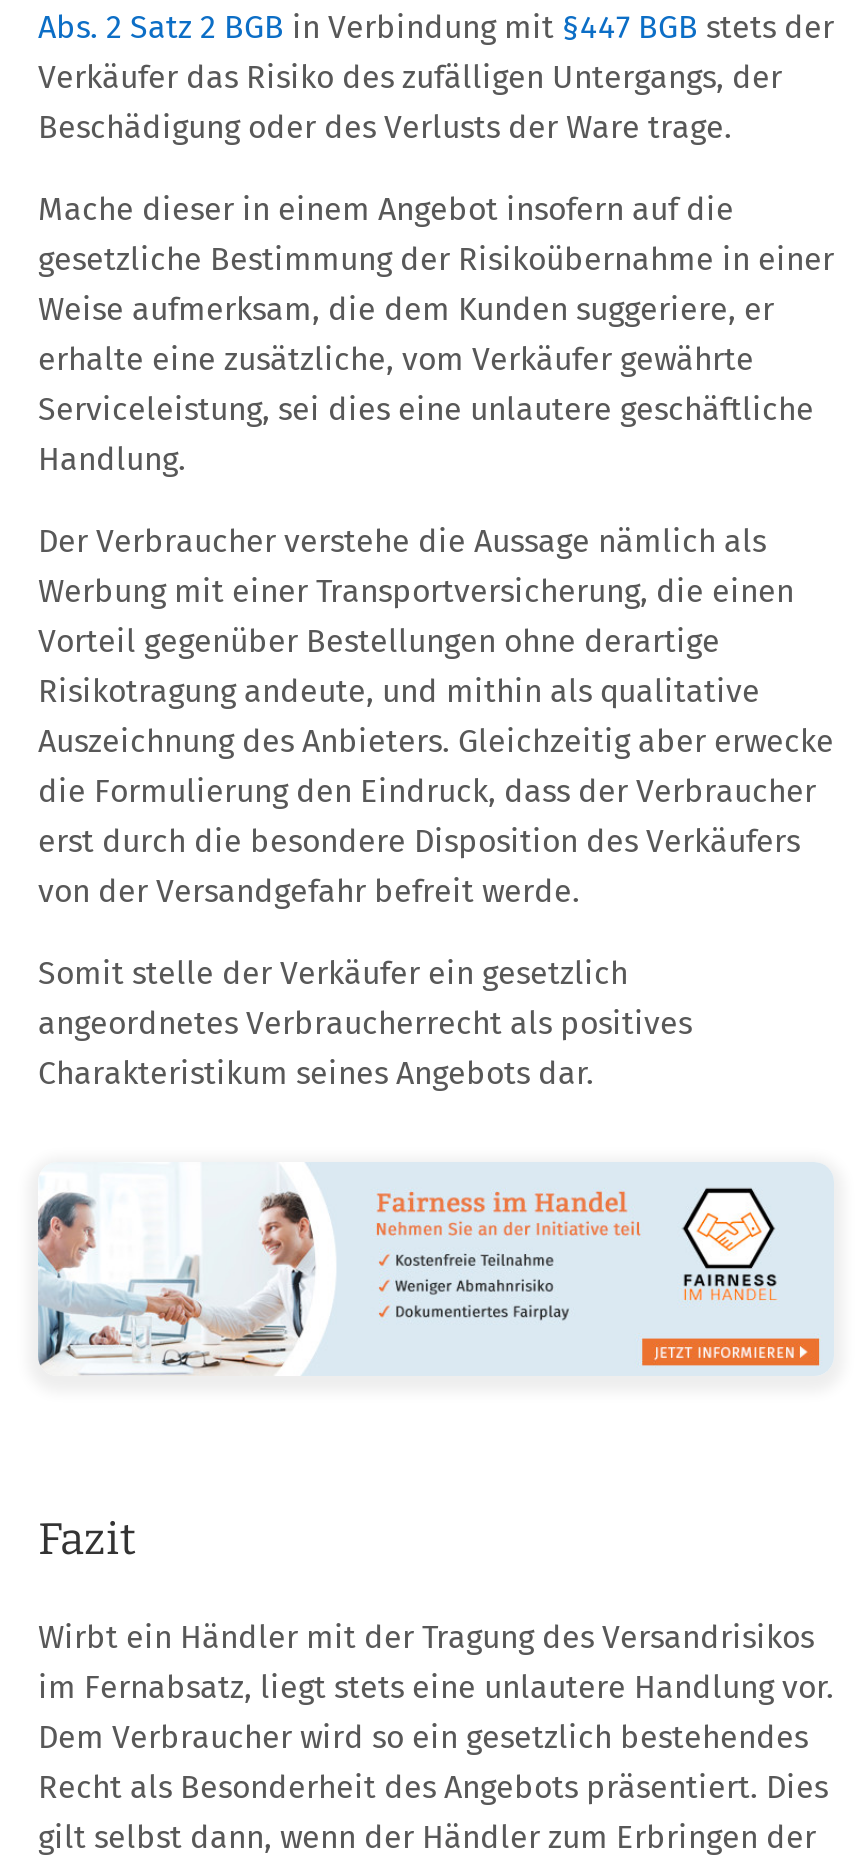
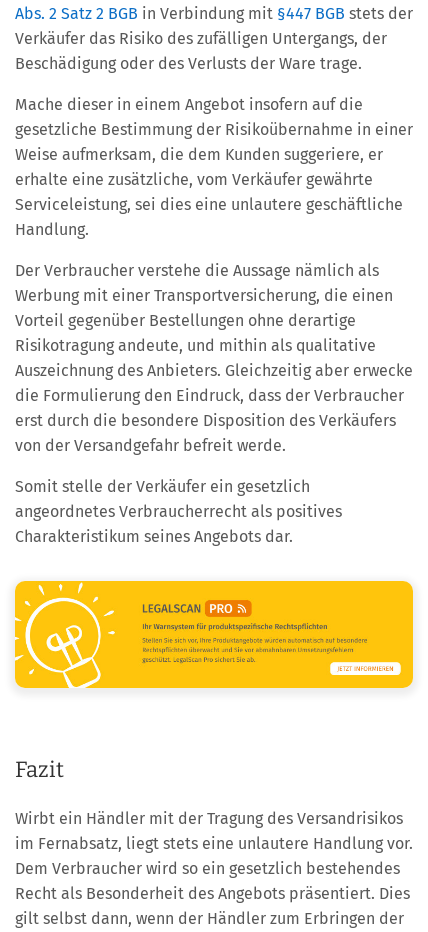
[36,1160,834,1378] [image] -> [14,580,414,689] [image]

